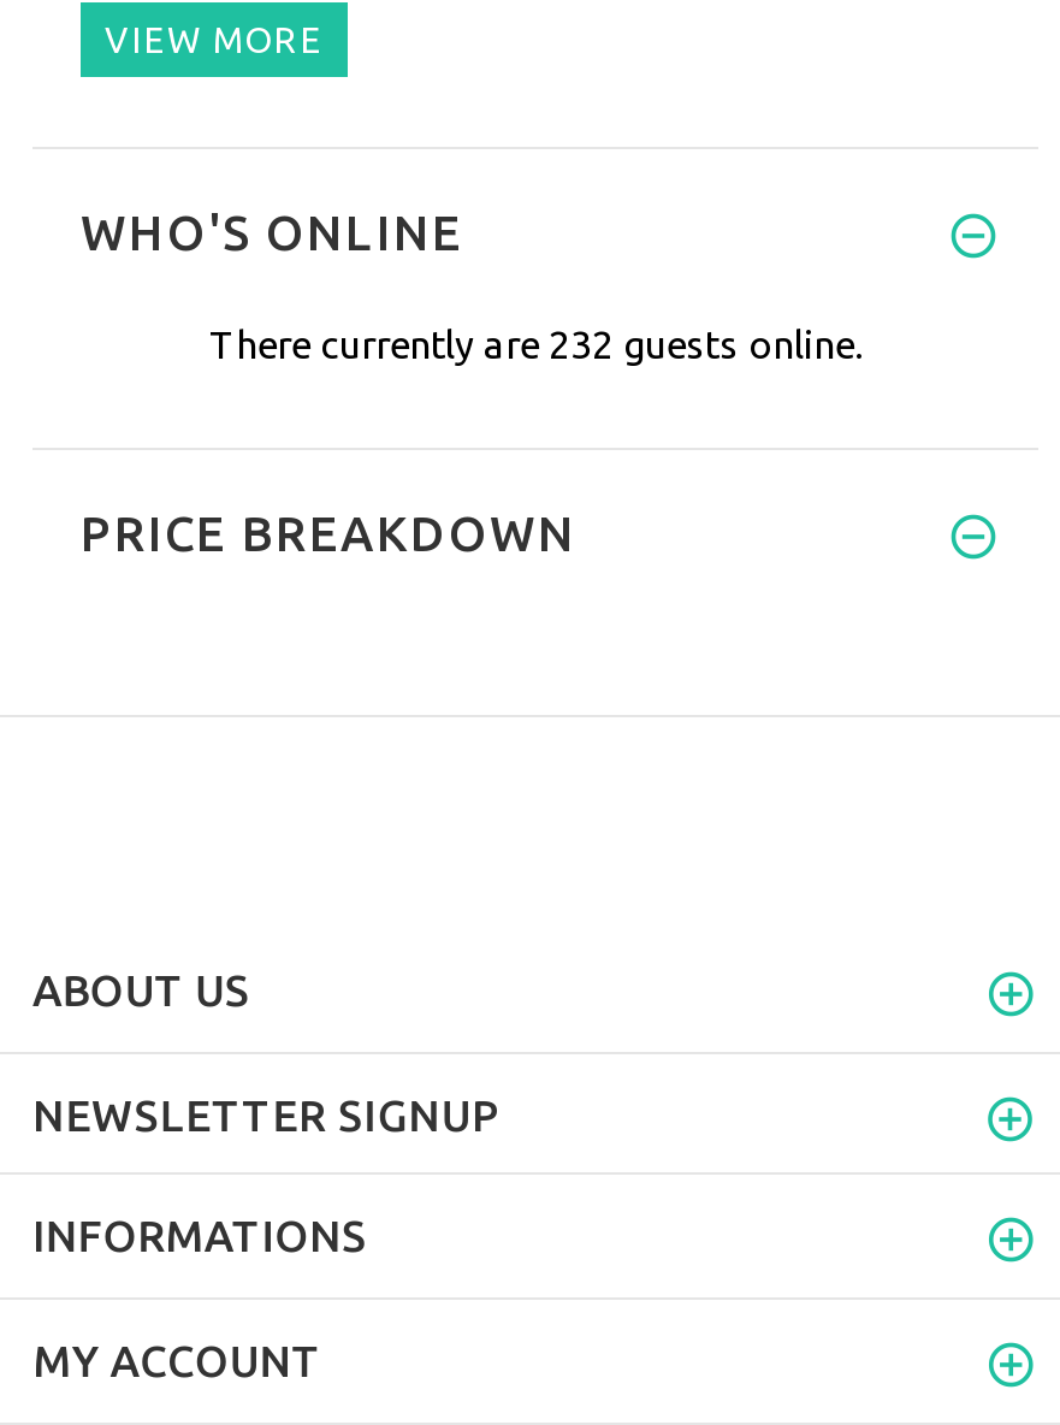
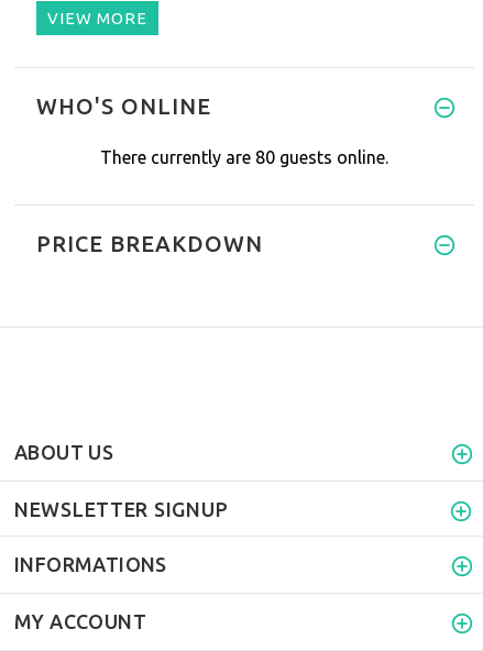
[209,322,861,365] There currently are 232 guests online. -> [100,147,388,167] There currently are 80 guests online.

